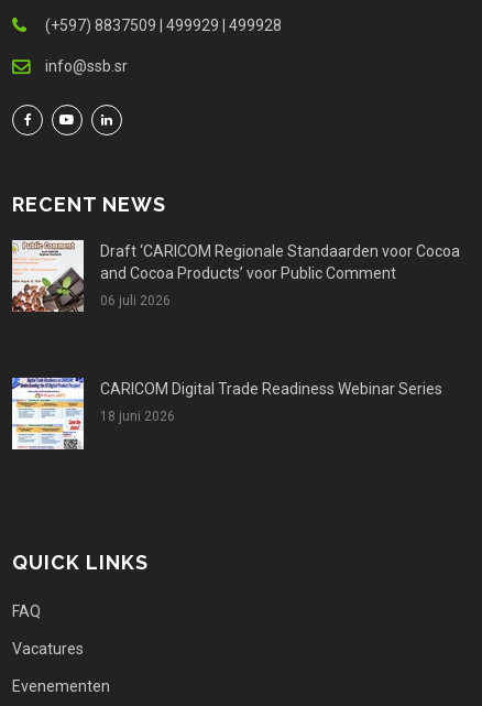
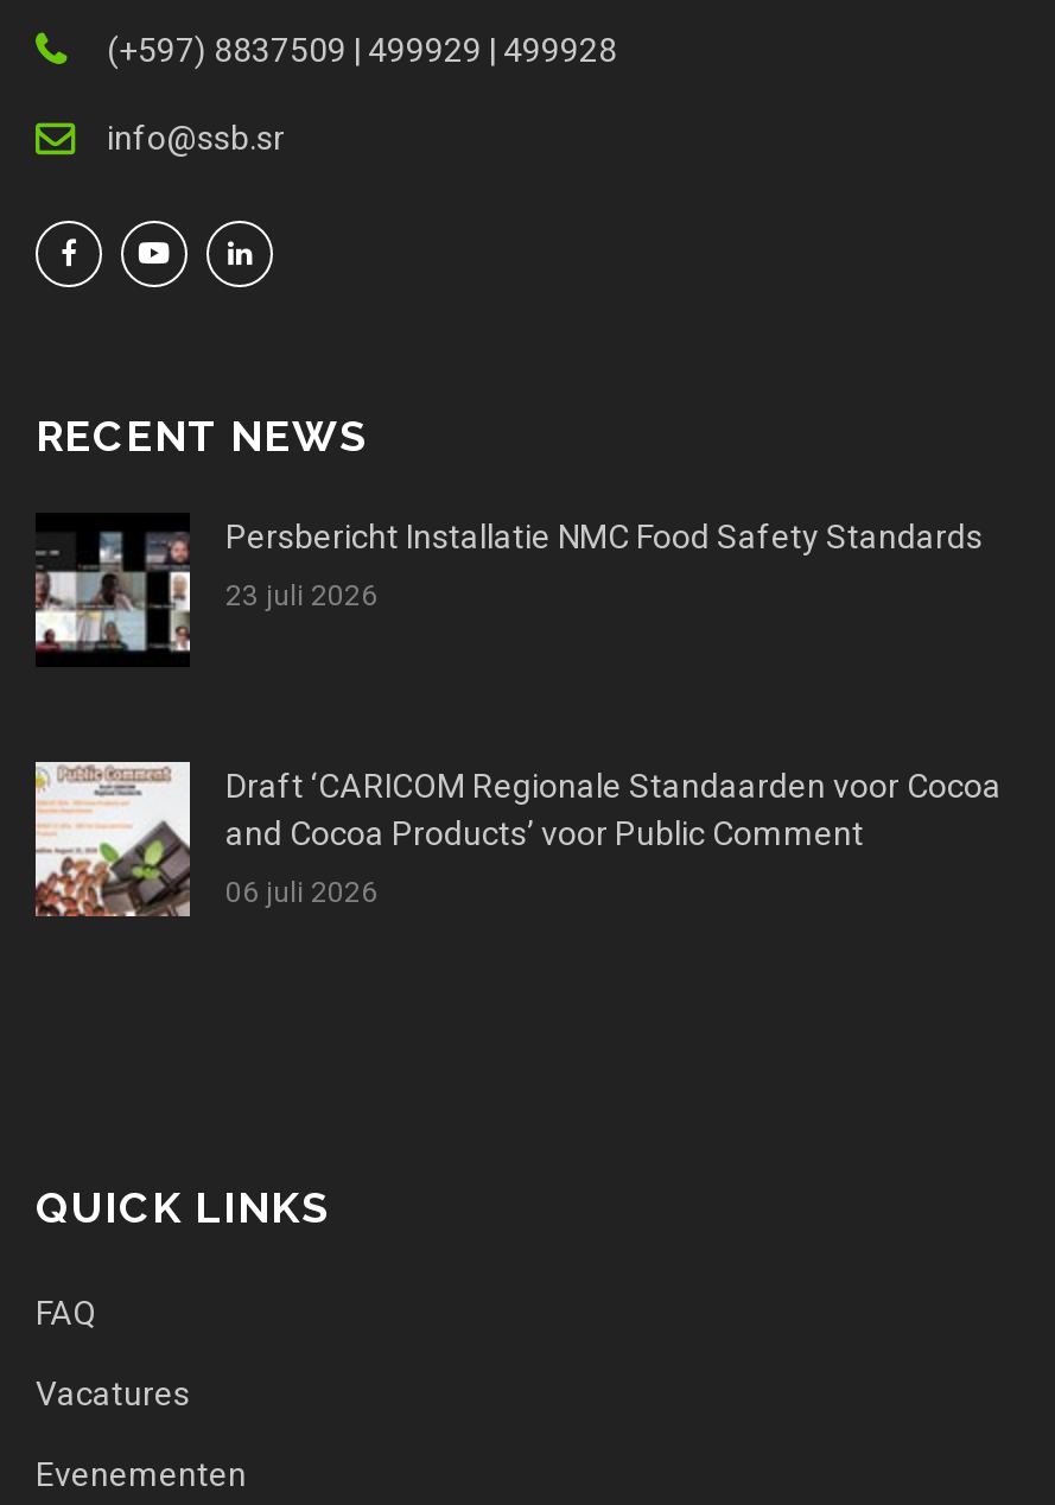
none -> [33,513,983,667] [image] | Persbericht Installatie NMC Food Safety Standards | 23 juli 2026
moved [11,239,460,314] -> [33,760,1002,921]: [image] | Draft ‘CARICOM Regionale Standaarden voor Cocoa | and Cocoa Products’ voor Public Comment | 06 juli 2026
[11,377,442,450] [image] | CARICOM Digital Trade Readiness Webinar Series | 18 juni 2026 -> none

